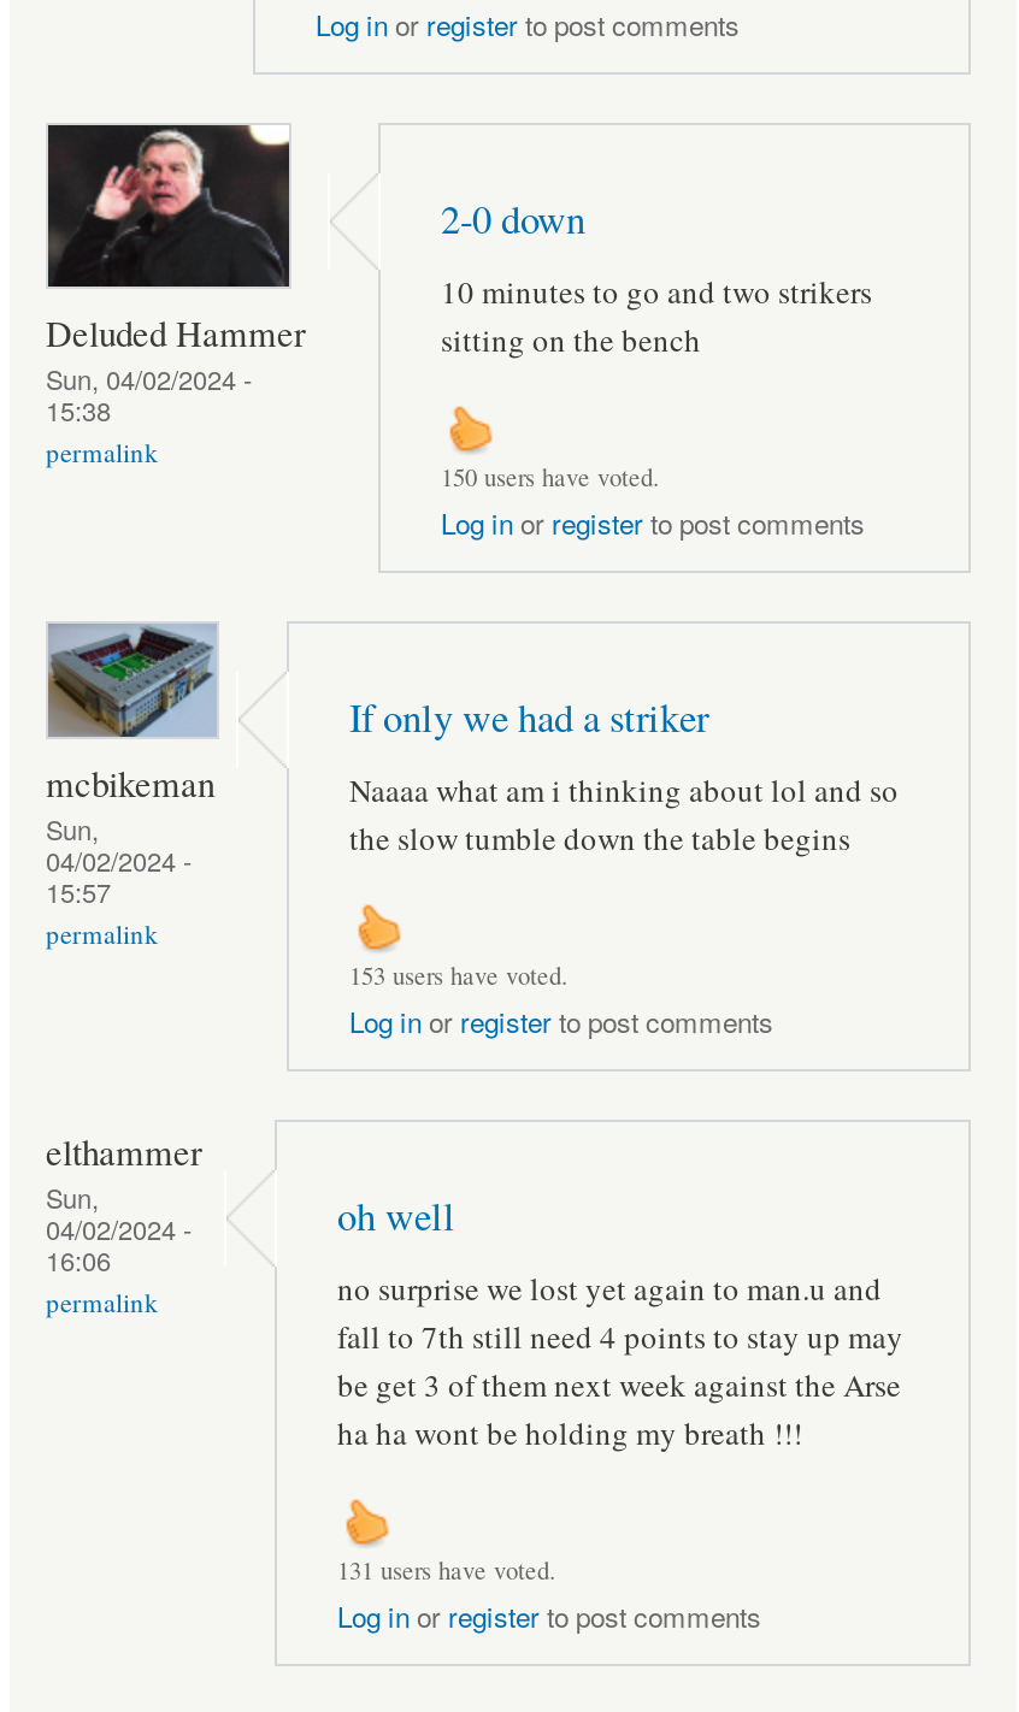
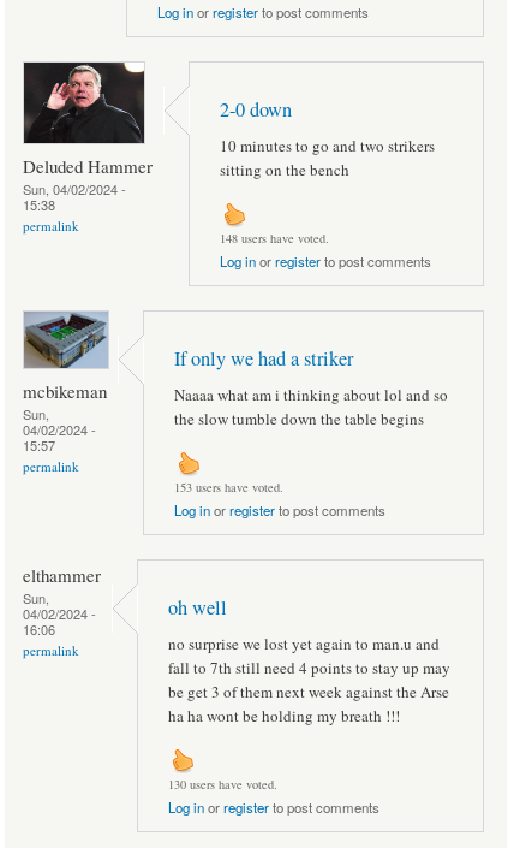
[441,461,660,494] 150 users have voted. -> [220,230,329,247] 148 users have voted.
[337,1554,556,1588] 131 users have voted. -> [168,776,277,793] 130 users have voted.

